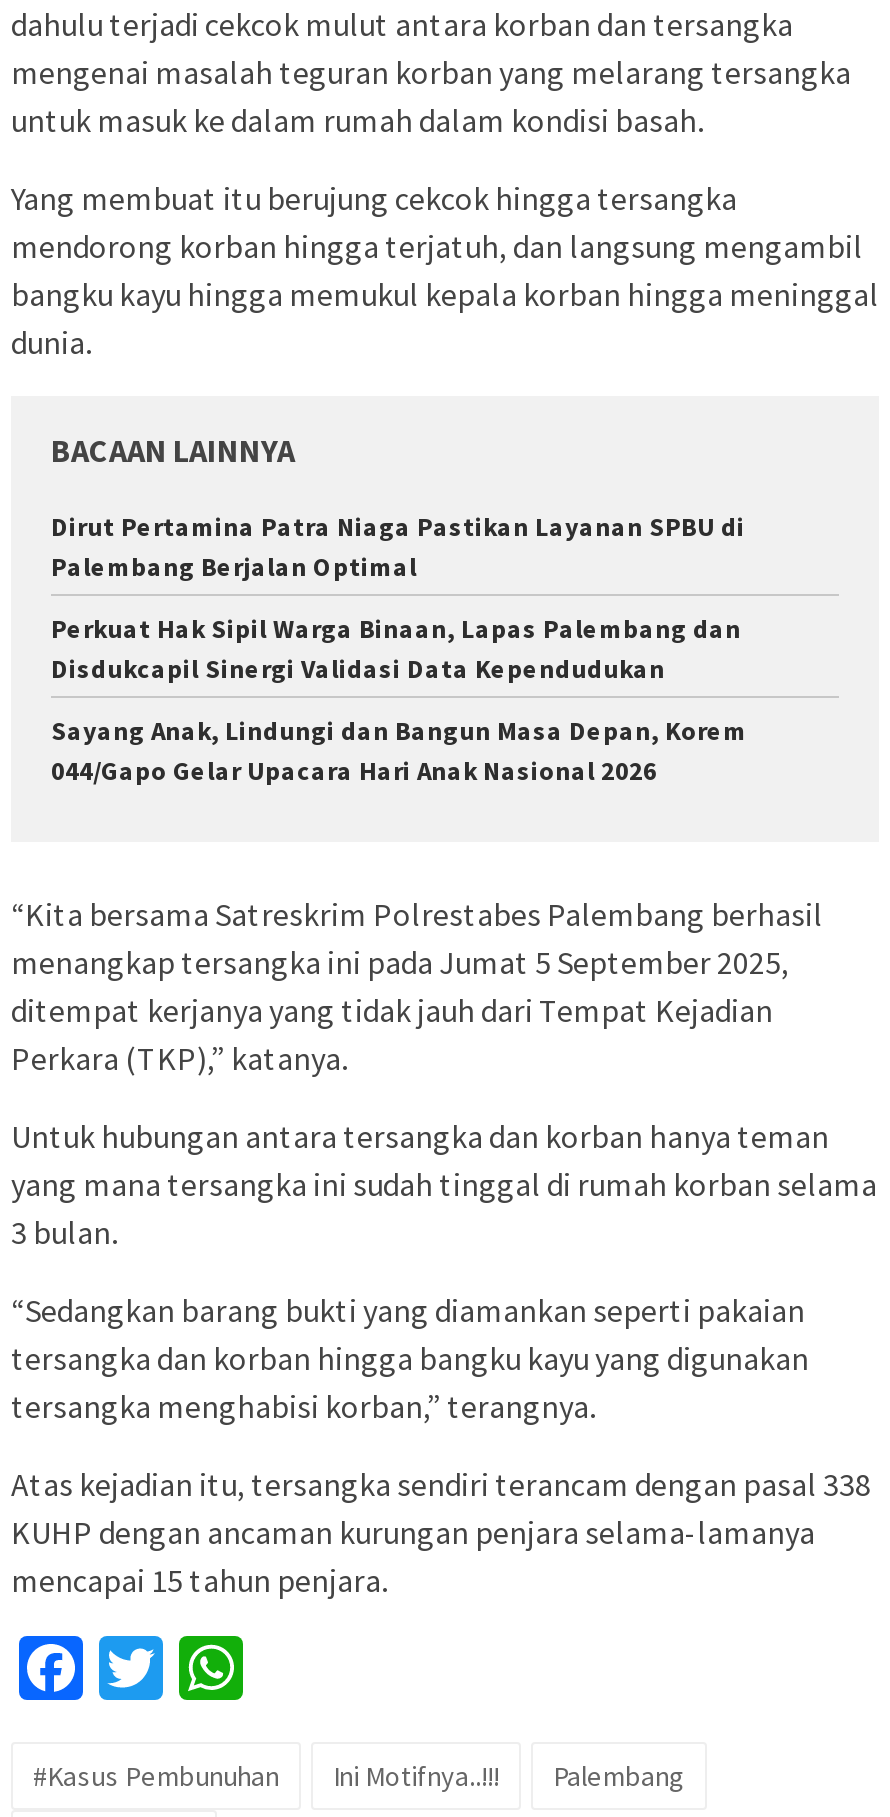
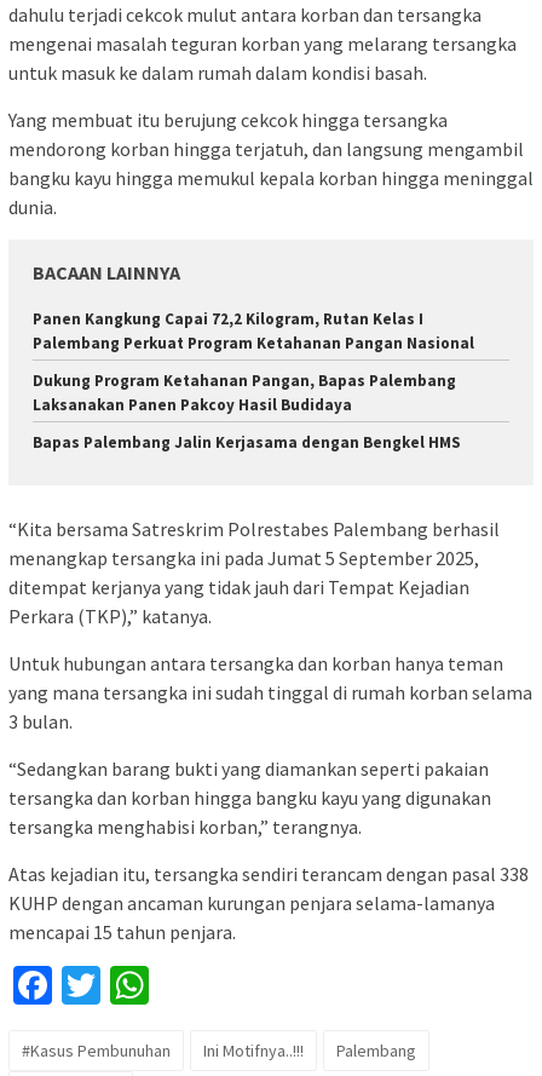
[51,511,745,585] Dirut Pertamina Patra Niaga Pastikan Layanan SPBU di | Palembang Berjalan Optimal -> [33,309,474,354] Panen Kangkung Capai 72,2 Kilogram, Rutan Kelas I | Palembang Perkuat Program Ketahanan Pangan Nasional
[51,613,741,687] Perkuat Hak Sipil Warga Binaan, Lapas Palembang dan | Disdukcapil Sinergi Validasi Data Kependudukan -> [33,371,456,416] Dukung Program Ketahanan Pangan, Bapas Palembang | Laksanakan Panen Pakcoy Hasil Budidaya
[51,715,747,789] Sayang Anak, Lindungi dan Bangun Masa Depan, Korem | 044/Gapo Gelar Upacara Hari Anak Nasional 2026 -> [33,433,461,453] Bapas Palembang Jalin Kerjasama dengan Bengkel HMS

